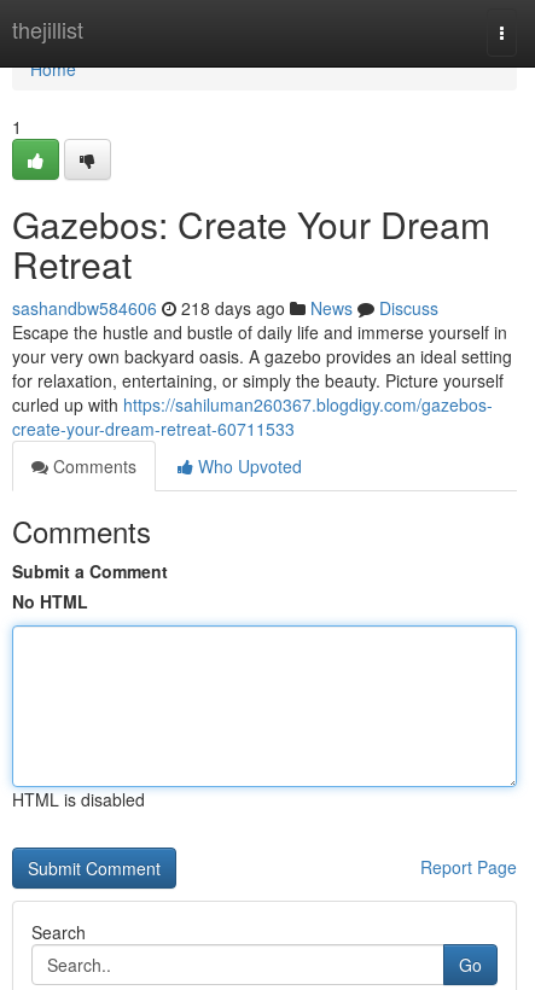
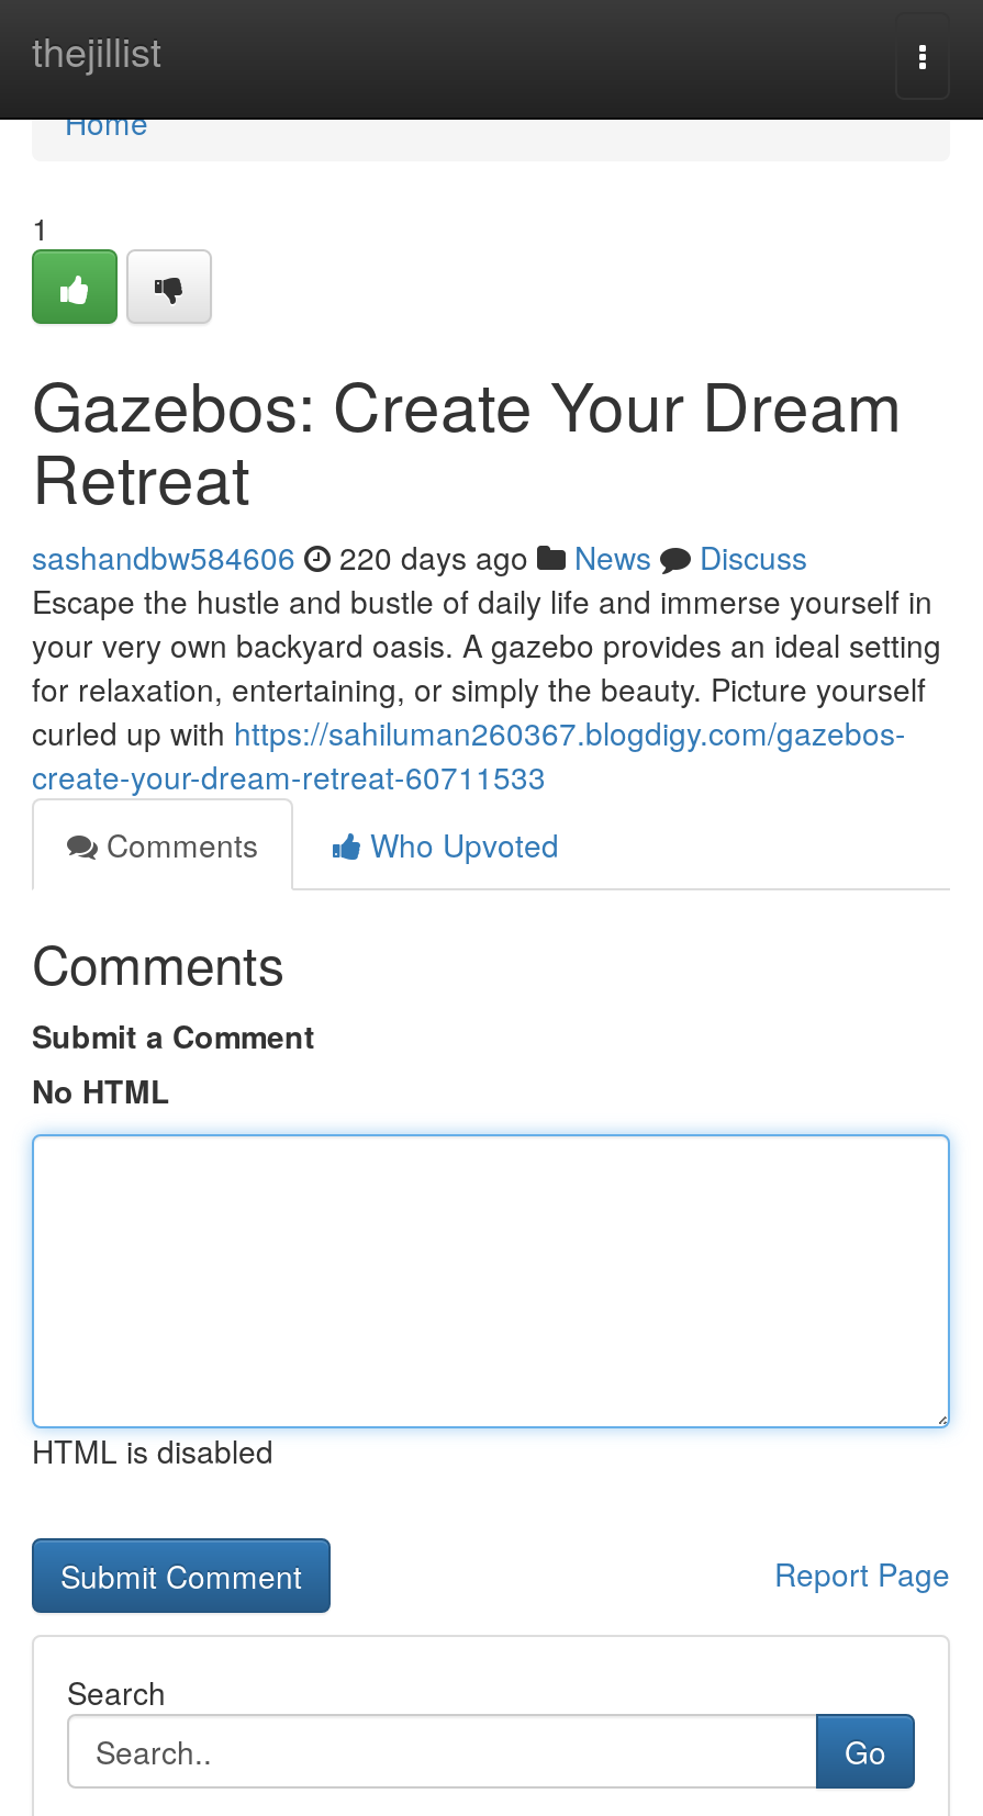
[12,296,438,320] sashandbw584606 218 days ago News Discuss -> [32,535,807,579] sashandbw584606 220 days ago News Discuss

